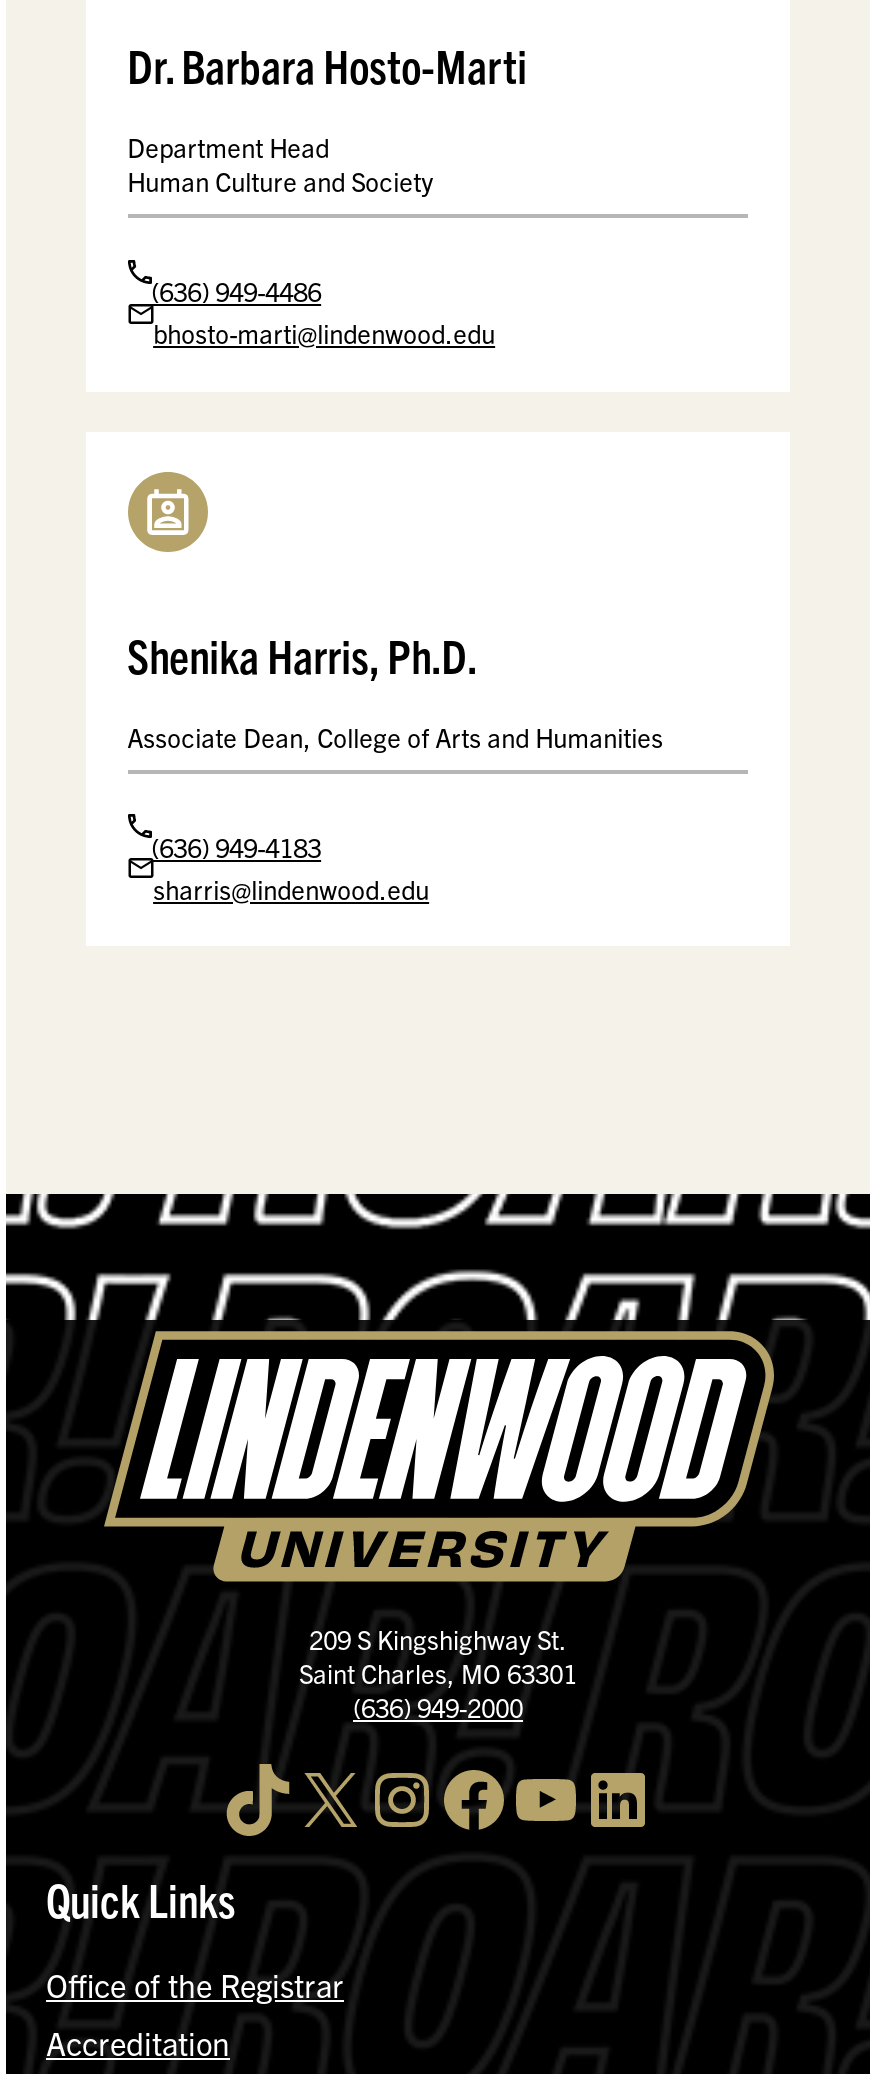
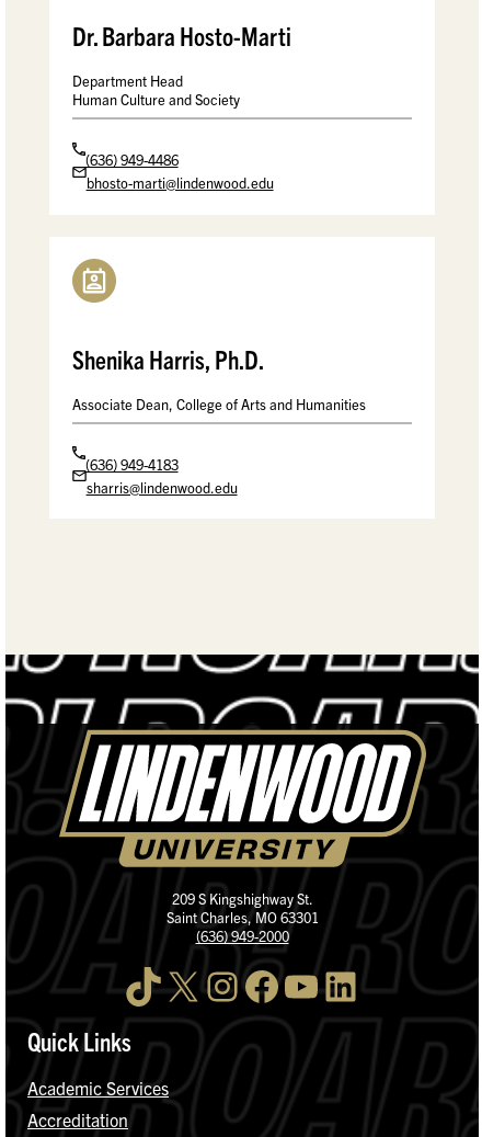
[46,1964,344,2004] Office of the Registrar -> [27,1077,169,1099] Academic Services

